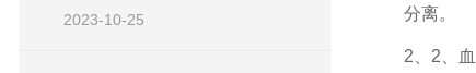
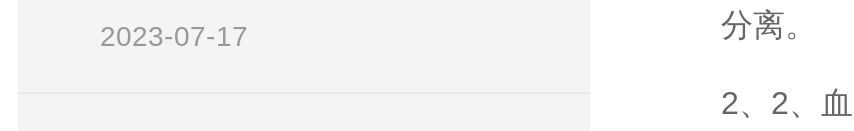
[63,11,144,28] 2023-10-25 -> [100,20,248,52] 2023-07-17

